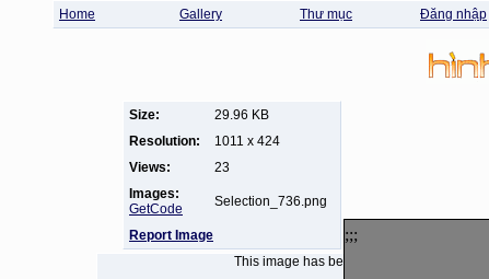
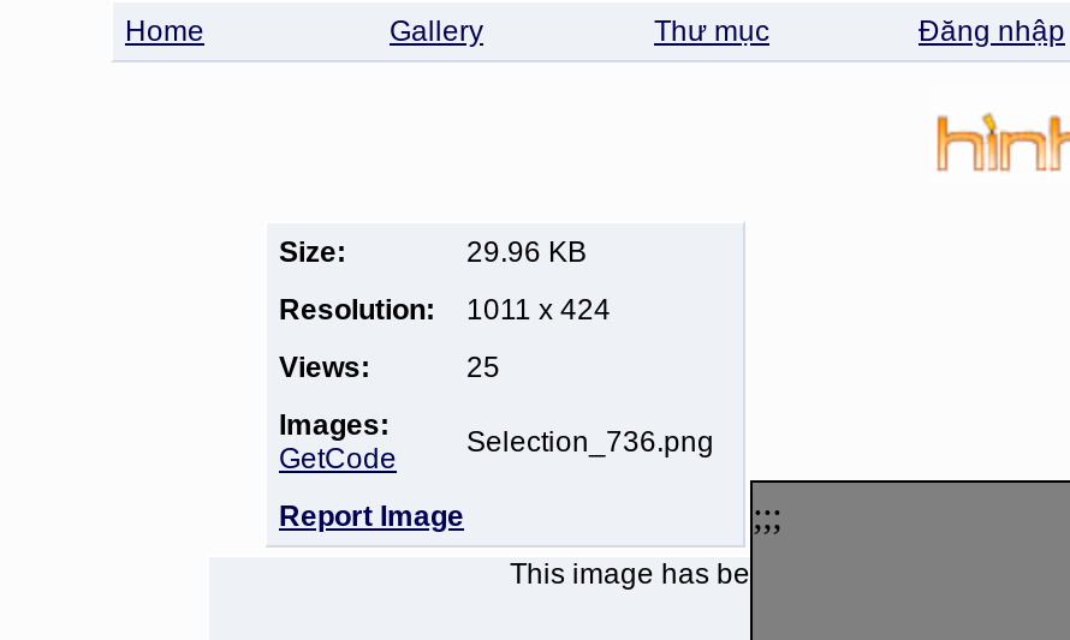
[214,160,230,175] 23 -> [466,351,500,384] 25

